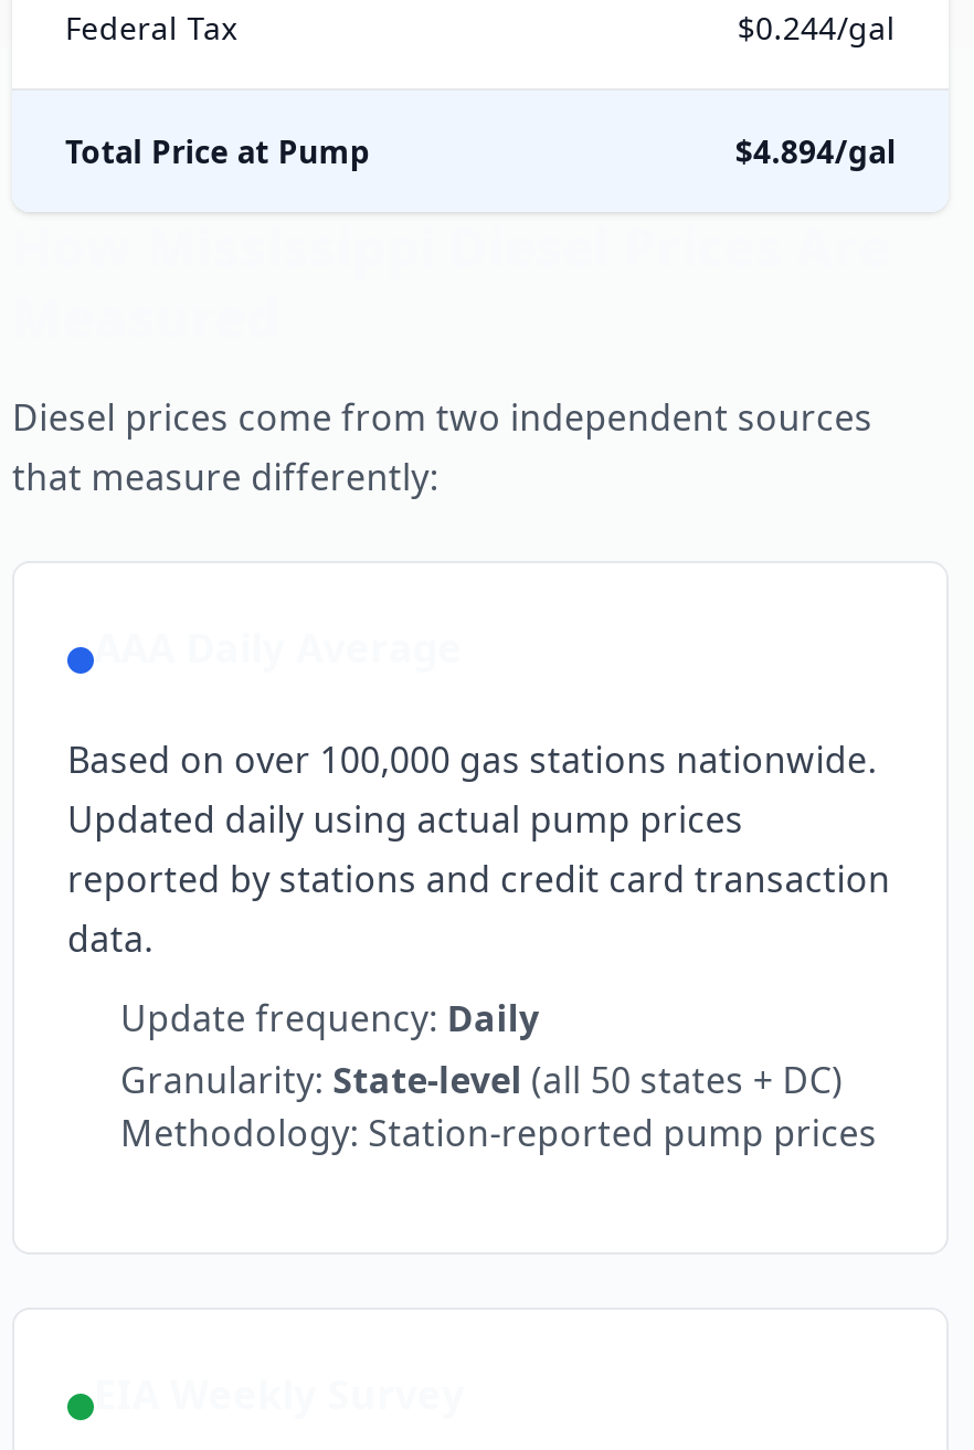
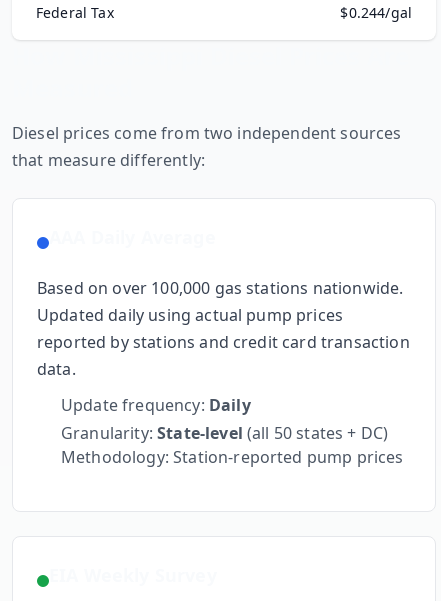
[65,130,896,172] Total Price at Pump | $4.894/gal -> none

